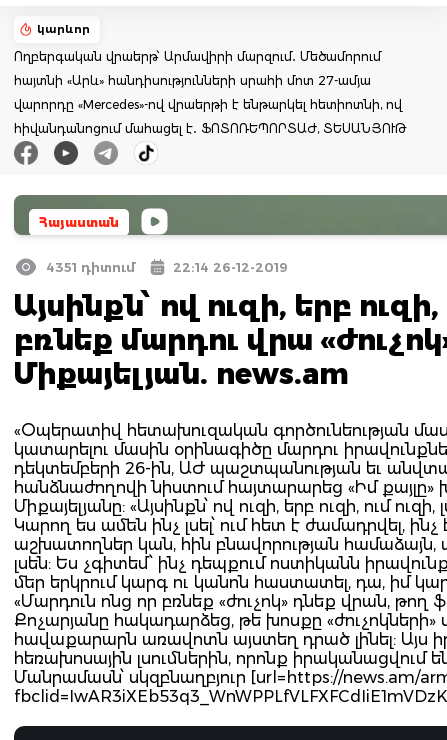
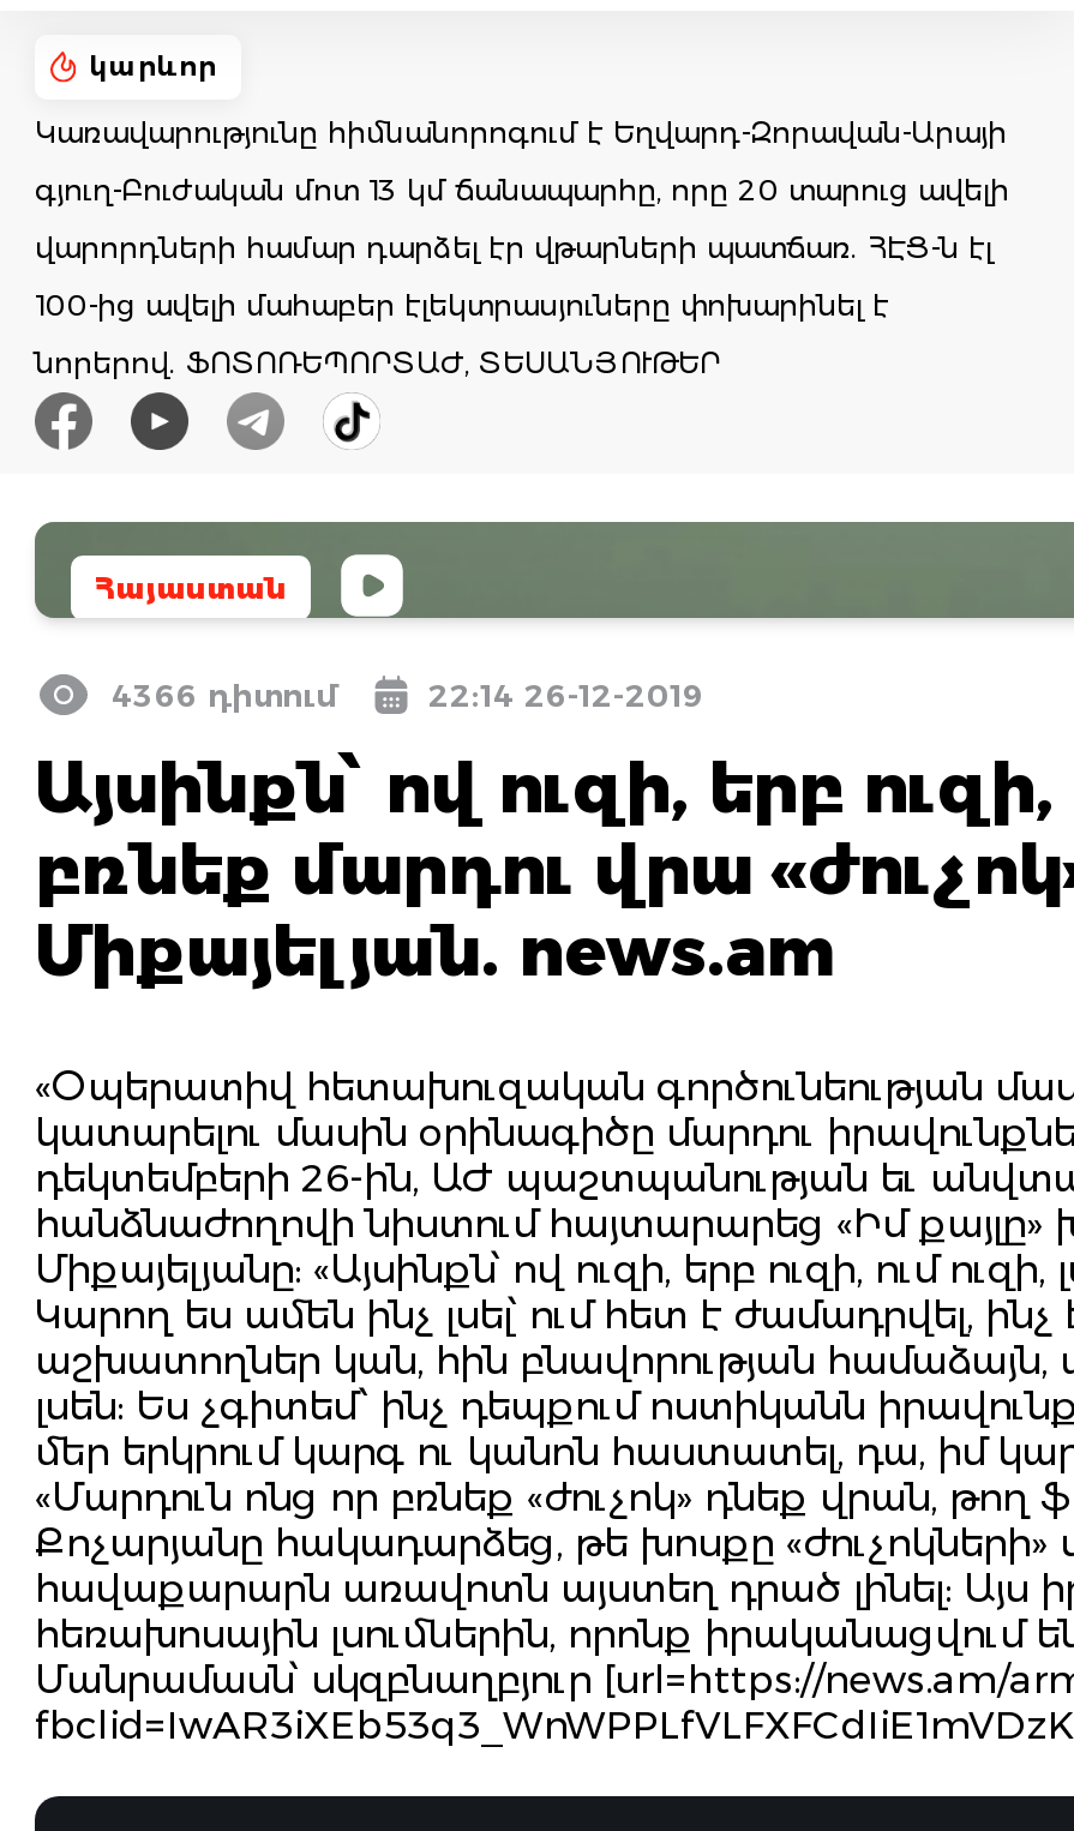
[14,49,406,136] Ողբերգական վրաերթ՝ Արմավիրի մարզում․ Մեծամորում | հայտնի «Արև» հանդիսությունների սրահի մոտ 27-ամյա | վարորդը «Mercedes»-ով վրաերթի է ենթարկել հետիոտնի, ով | հիվանդանոցում մահացել է․ ՖՈՏՈՌԵՊՈՐՏԱԺ, ՏԵՍԱՆՅՈՒԹ -> [35,114,1009,380] Կառավարությունը հիմնանորոգում է Եղվարդ-Զորավան-Արայի | գյուղ-Բուժական մոտ 13 կմ ճանապարհը, որը 20 տարուց ավելի | վարորդների համար դարձել էր վթարների պատճառ. ՀԷՑ-ն էլ | 100-ից ավելի մահաբեր էլեկտրասյուները փոխարինել է | նորերով. ՖՈՏՈՌԵՊՈՐՏԱԺ, ՏԵՍԱՆՅՈՒԹԵՐ
[46,259,135,275] 4351 դիտում -> [112,675,337,713] 4366 դիտում

